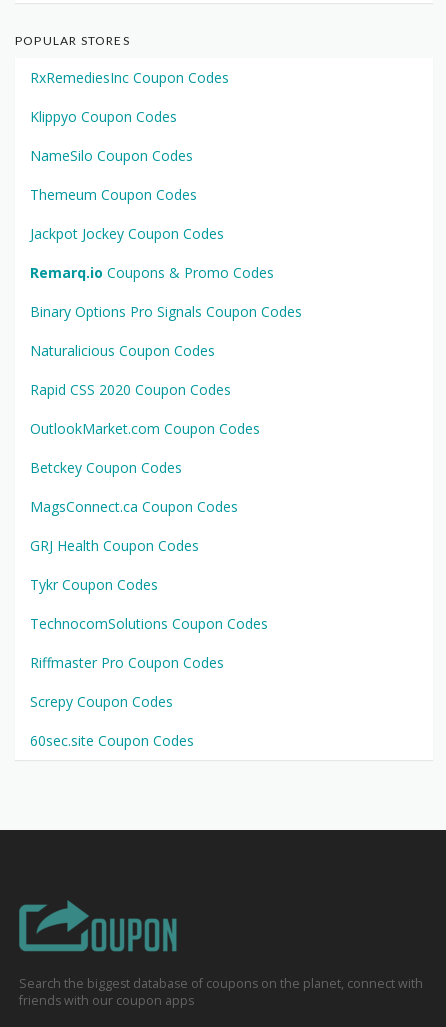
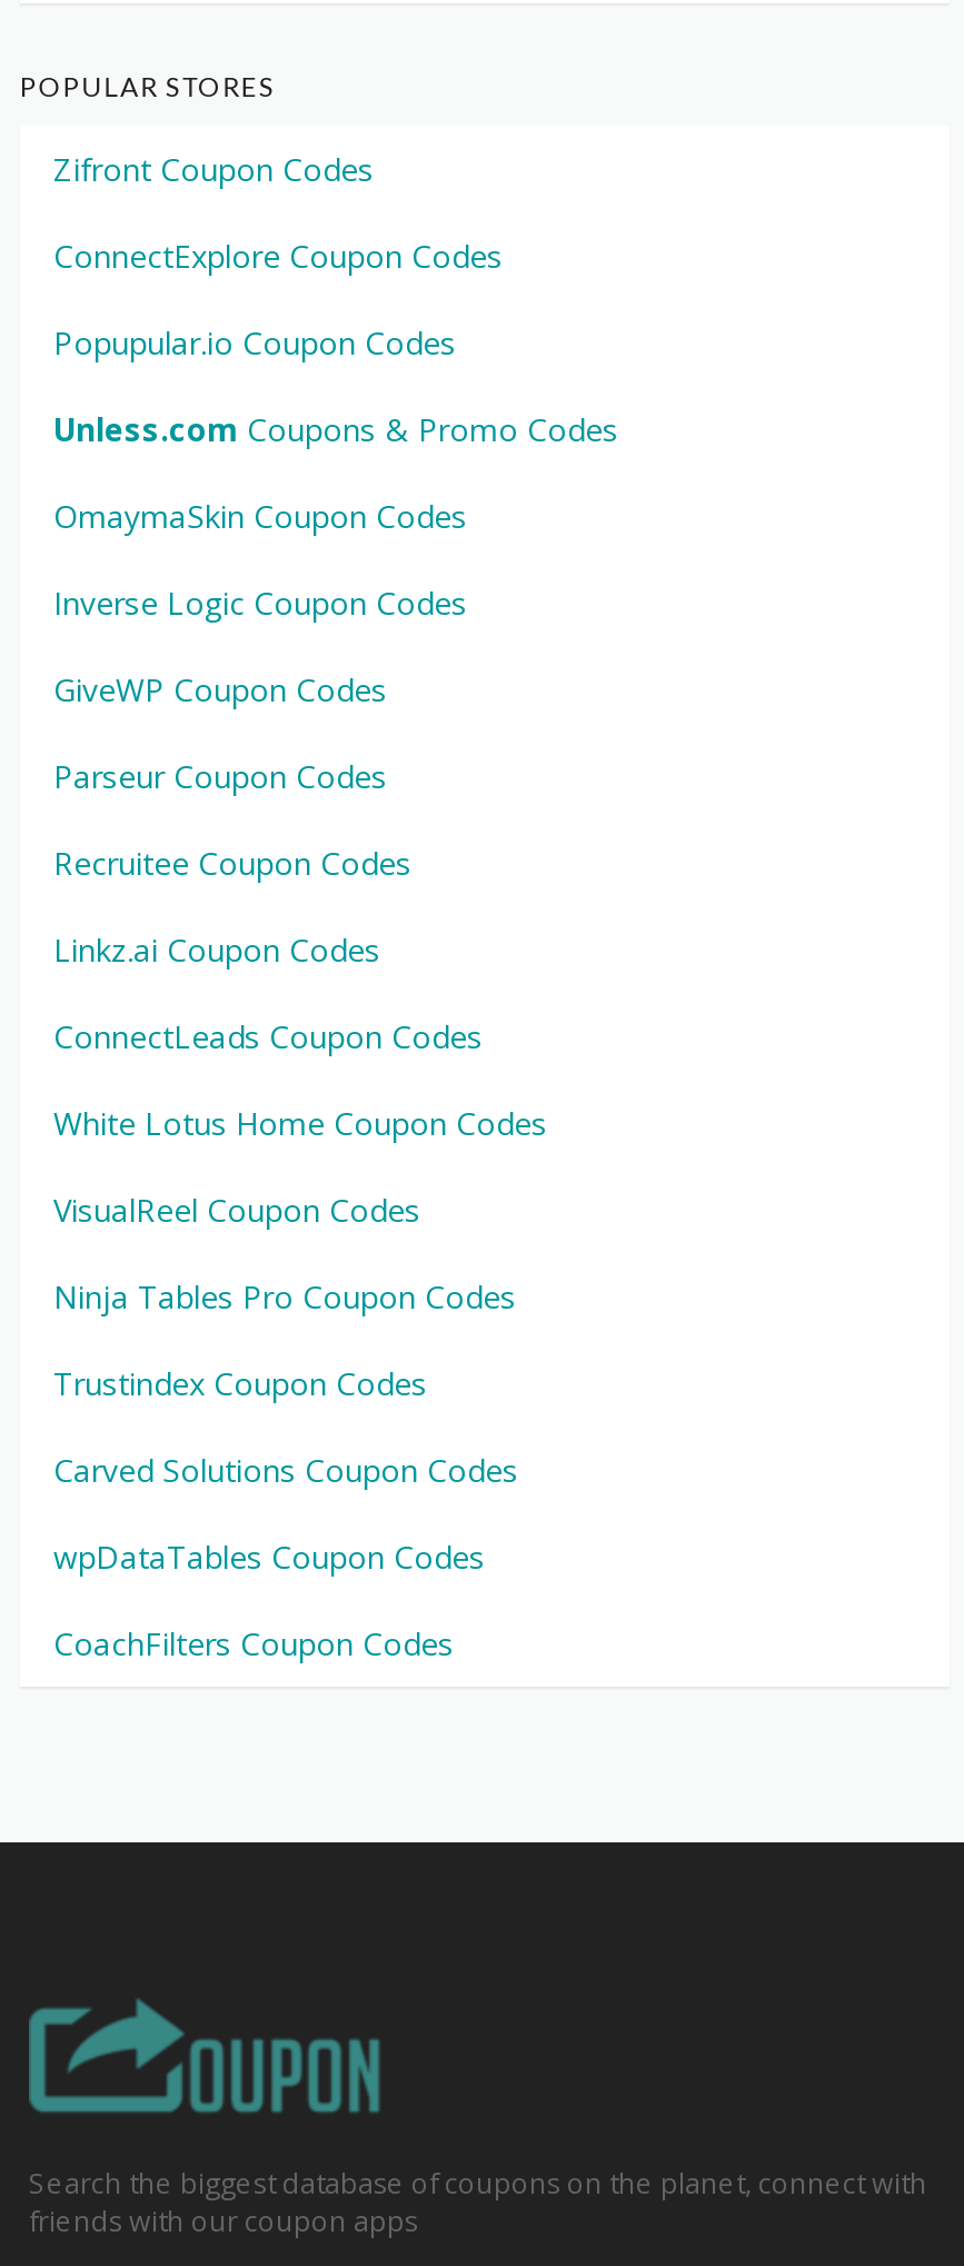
[30,68,229,87] RxRemediesInc Coupon Codes -> [53,148,374,190] Zifront Coupon Codes
[30,107,177,126] Klippyo Coupon Codes -> [53,235,503,277] ConnectExplore Coupon Codes
[30,146,193,165] NameSilo Coupon Codes -> [53,321,456,364] Popupular.io Coupon Codes
[30,185,197,204] Themeum Coupon Codes -> [53,408,618,450] Unless.com Coupons & Promo Codes
[30,224,224,243] Jackpot Jockey Coupon Codes -> [53,495,467,537] OmaymaSkin Coupon Codes
[30,263,274,282] Remarq.io Coupons & Promo Codes -> [53,582,467,624] Inverse Logic Coupon Codes
[30,302,302,321] Binary Options Pro Signals Coupon Codes -> [53,668,387,710] GiveWP Coupon Codes
[30,341,215,360] Naturalicious Coupon Codes -> [53,755,387,797] Parseur Coupon Codes
[30,380,231,399] Rapid CSS 2020 Coupon Codes -> [53,842,411,884] Recruitee Coupon Codes
[30,419,260,438] OutlookMarket.com Coupon Codes -> [53,928,380,971] Linkz.ai Coupon Codes
[30,458,182,477] Betckey Coupon Codes -> [53,1015,483,1057] ConnectLeads Coupon Codes
[30,497,238,516] MagsConnect.ca Coupon Codes -> [53,1102,547,1144] White Lotus Home Coupon Codes
[30,536,199,555] GRJ Health Coupon Codes -> [53,1189,420,1231] VisualReel Coupon Codes
[30,575,158,594] Tykr Coupon Codes -> [53,1275,516,1318] Ninja Tables Pro Coupon Codes
[30,614,268,633] TechnocomSolutions Coupon Codes -> [53,1362,427,1404] Trustindex Coupon Codes
[30,653,224,672] Riffmaster Pro Coupon Codes -> [53,1449,518,1491] Carved Solutions Coupon Codes
[30,692,173,711] Screpy Coupon Codes -> [53,1535,485,1578] wpDataTables Coupon Codes
[30,731,194,750] 60sec.site Coupon Codes -> [53,1622,454,1664] CoachFilters Coupon Codes

